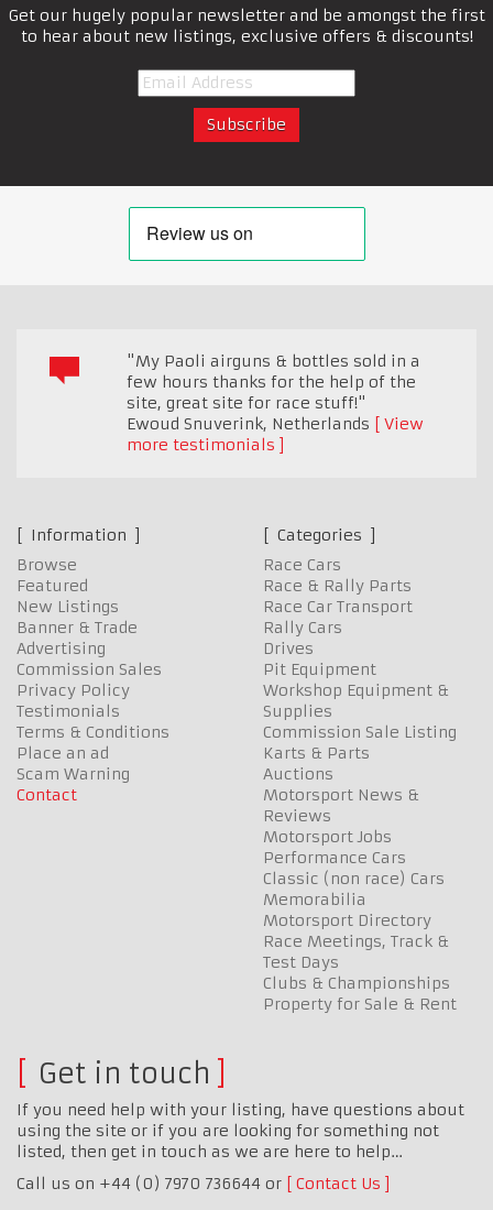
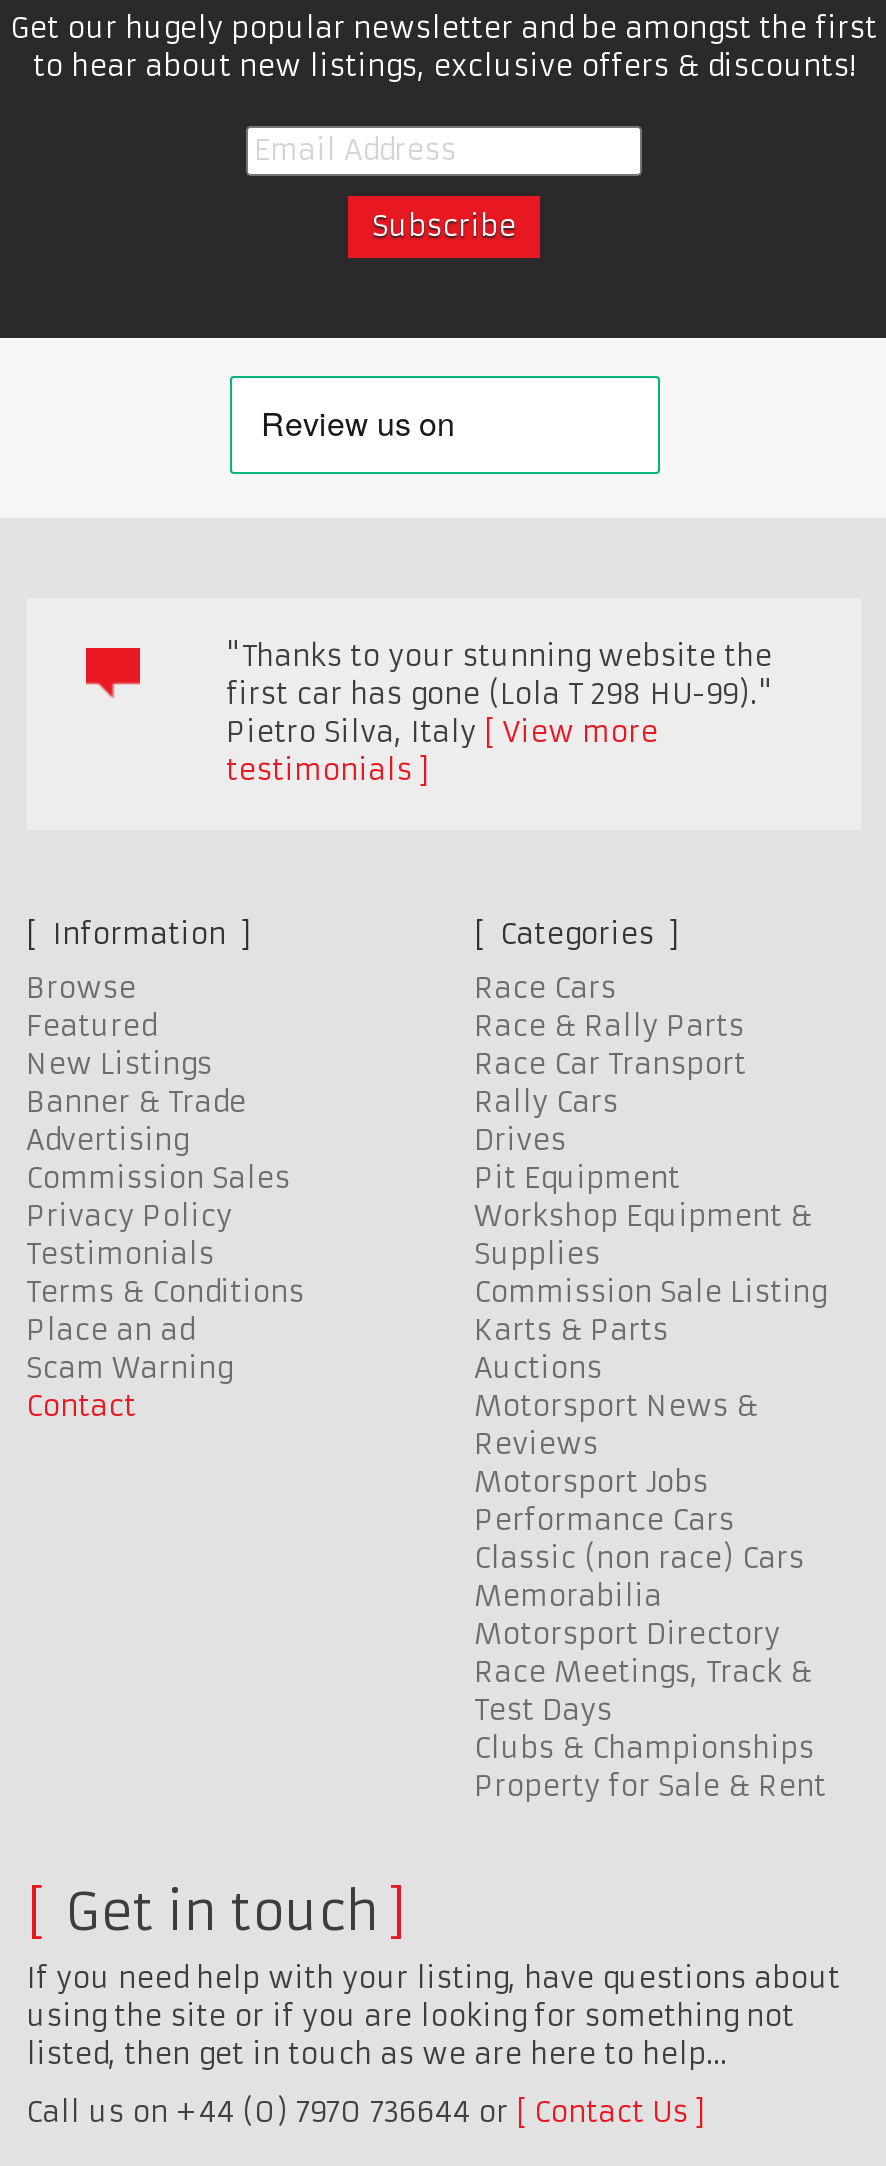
[127,351,424,455] "My Paoli airguns & bottles sold in a | few hours thanks for the help of the | site, great site for race stuff!" | Ewoud Snuverink, Netherlands View | more testimonials -> [226,638,774,788] "Thanks to your stunning website the | first car has gone (Lola T 298 HU-99)." | Pietro Silva, Italy View more | testimonials

